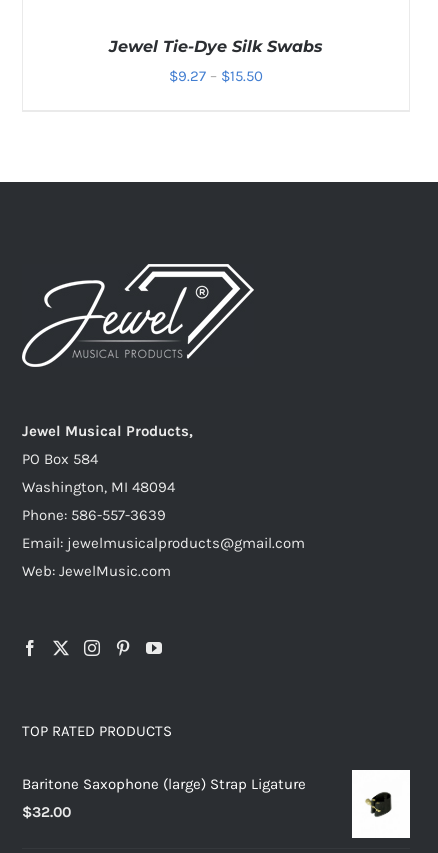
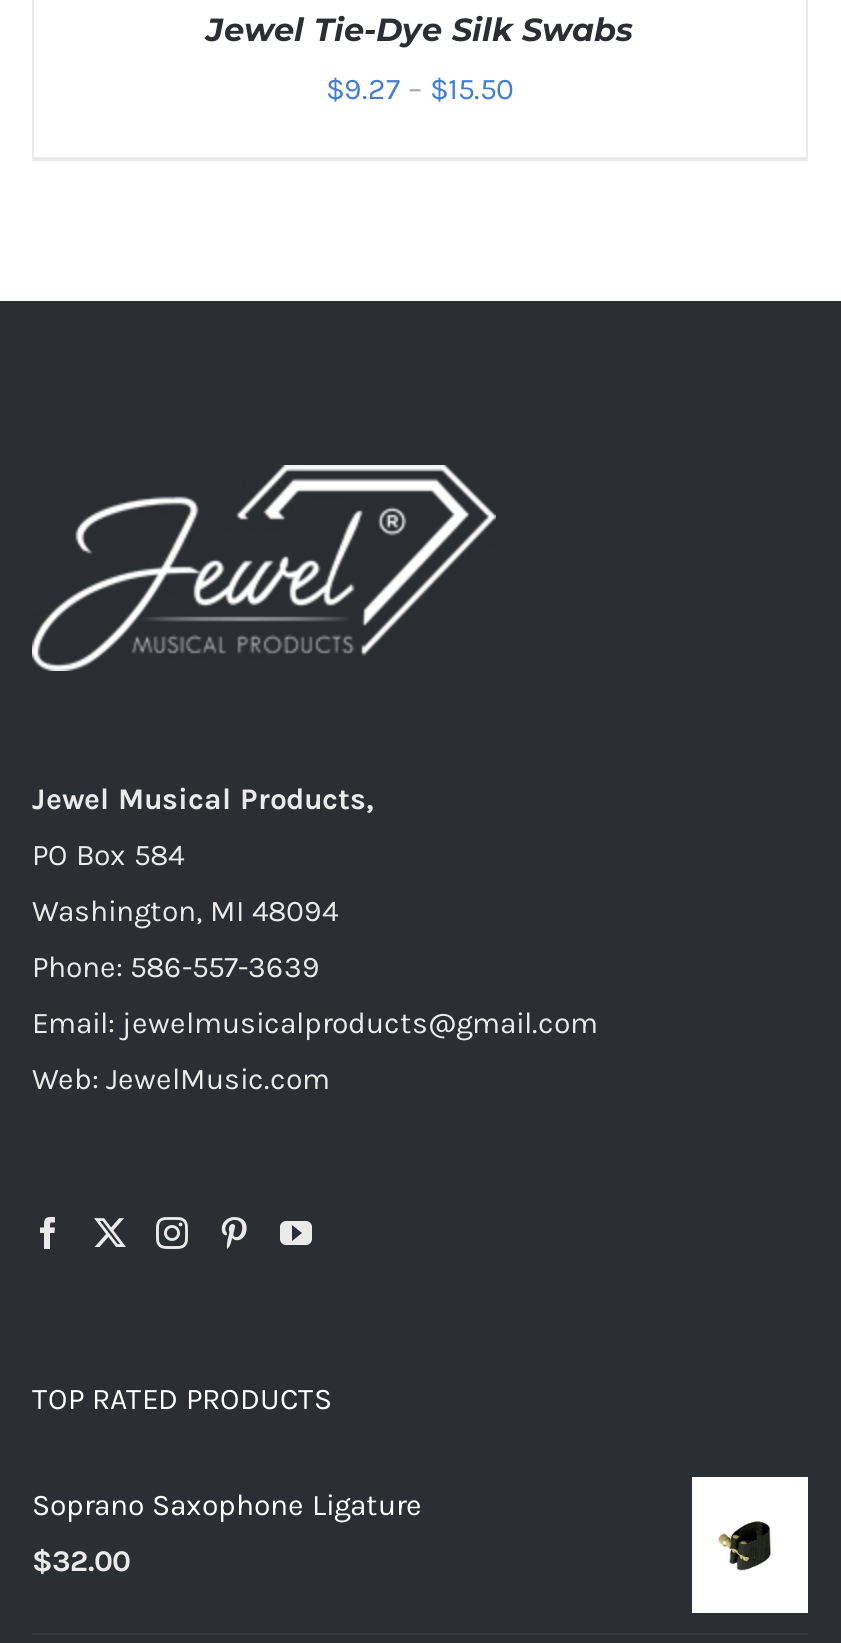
[22,775,306,793] Baritone Saxophone (large) Strap Ligature -> [32,1488,422,1524] Soprano Saxophone Ligature

